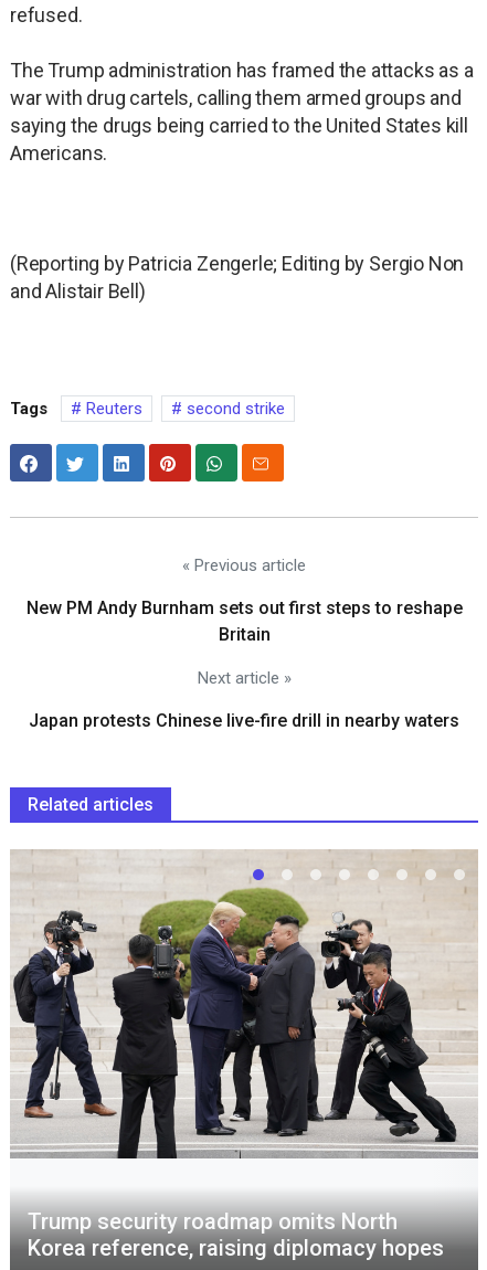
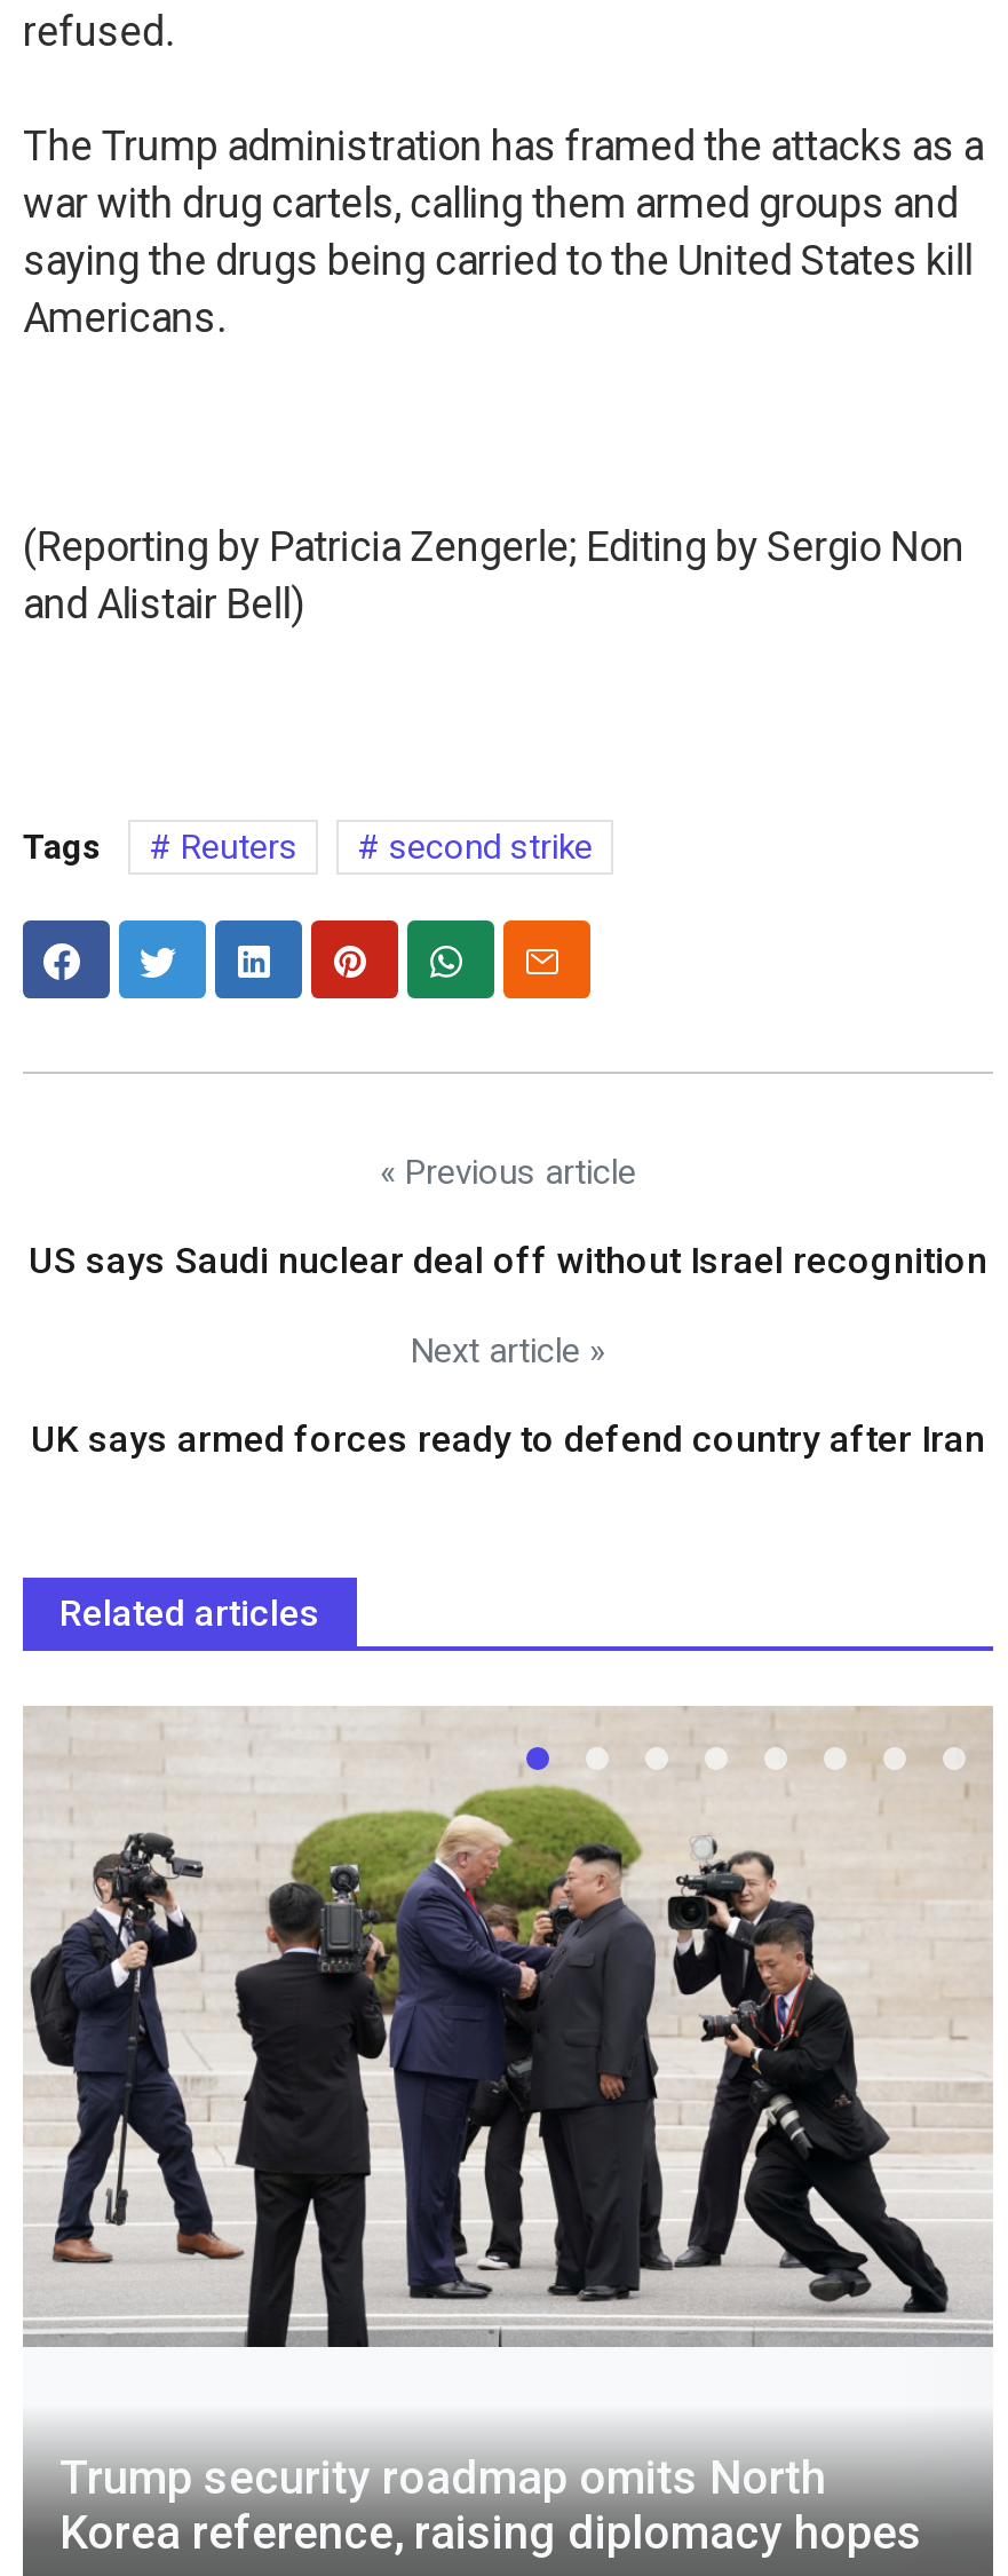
[26,597,462,645] New PM Andy Burnham sets out first steps to reshape | Britain -> [29,1239,987,1282] US says Saudi nuclear deal off without Israel recognition
[29,710,459,731] Japan protests Chinese live-fire drill in nearby waters -> [31,1417,985,1461] UK says armed forces ready to defend country after Iran

